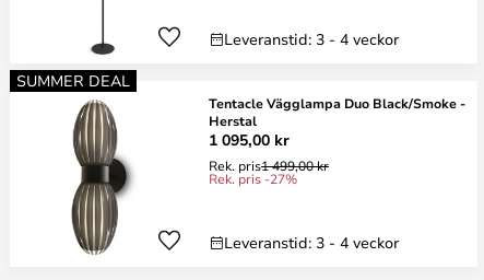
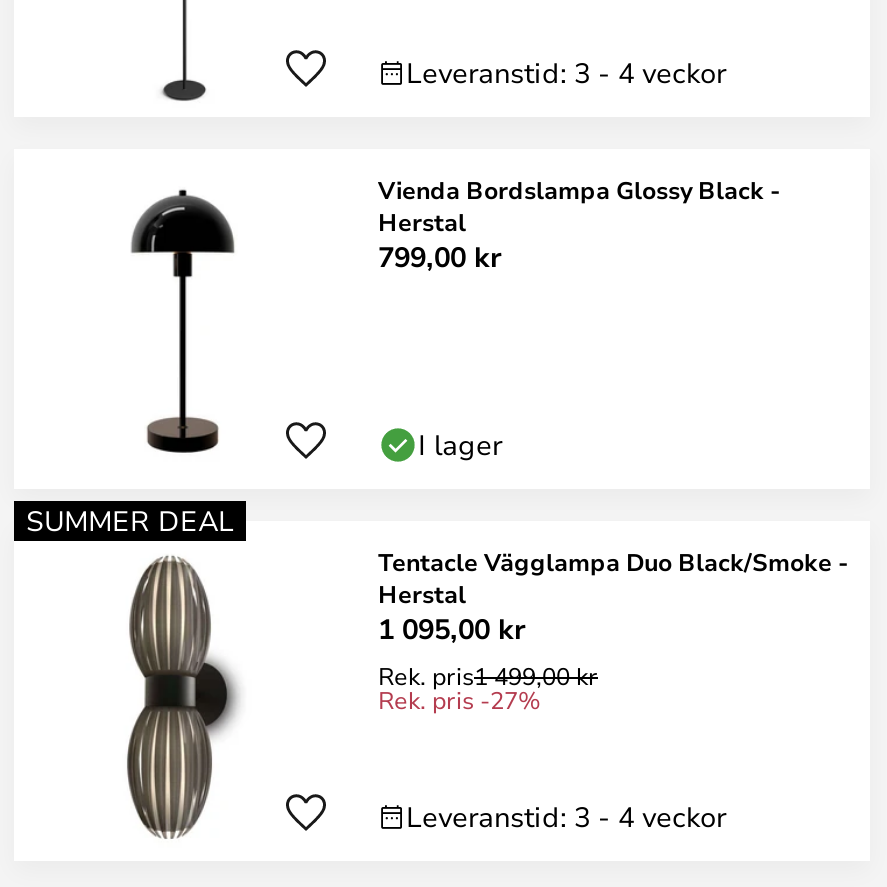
none -> [132,191,236,465] [image]
none -> [378,173,780,275] Vienda Bordslampa Glossy Black - | Herstal | 799,00 kr
none -> [418,425,502,463] I lager

